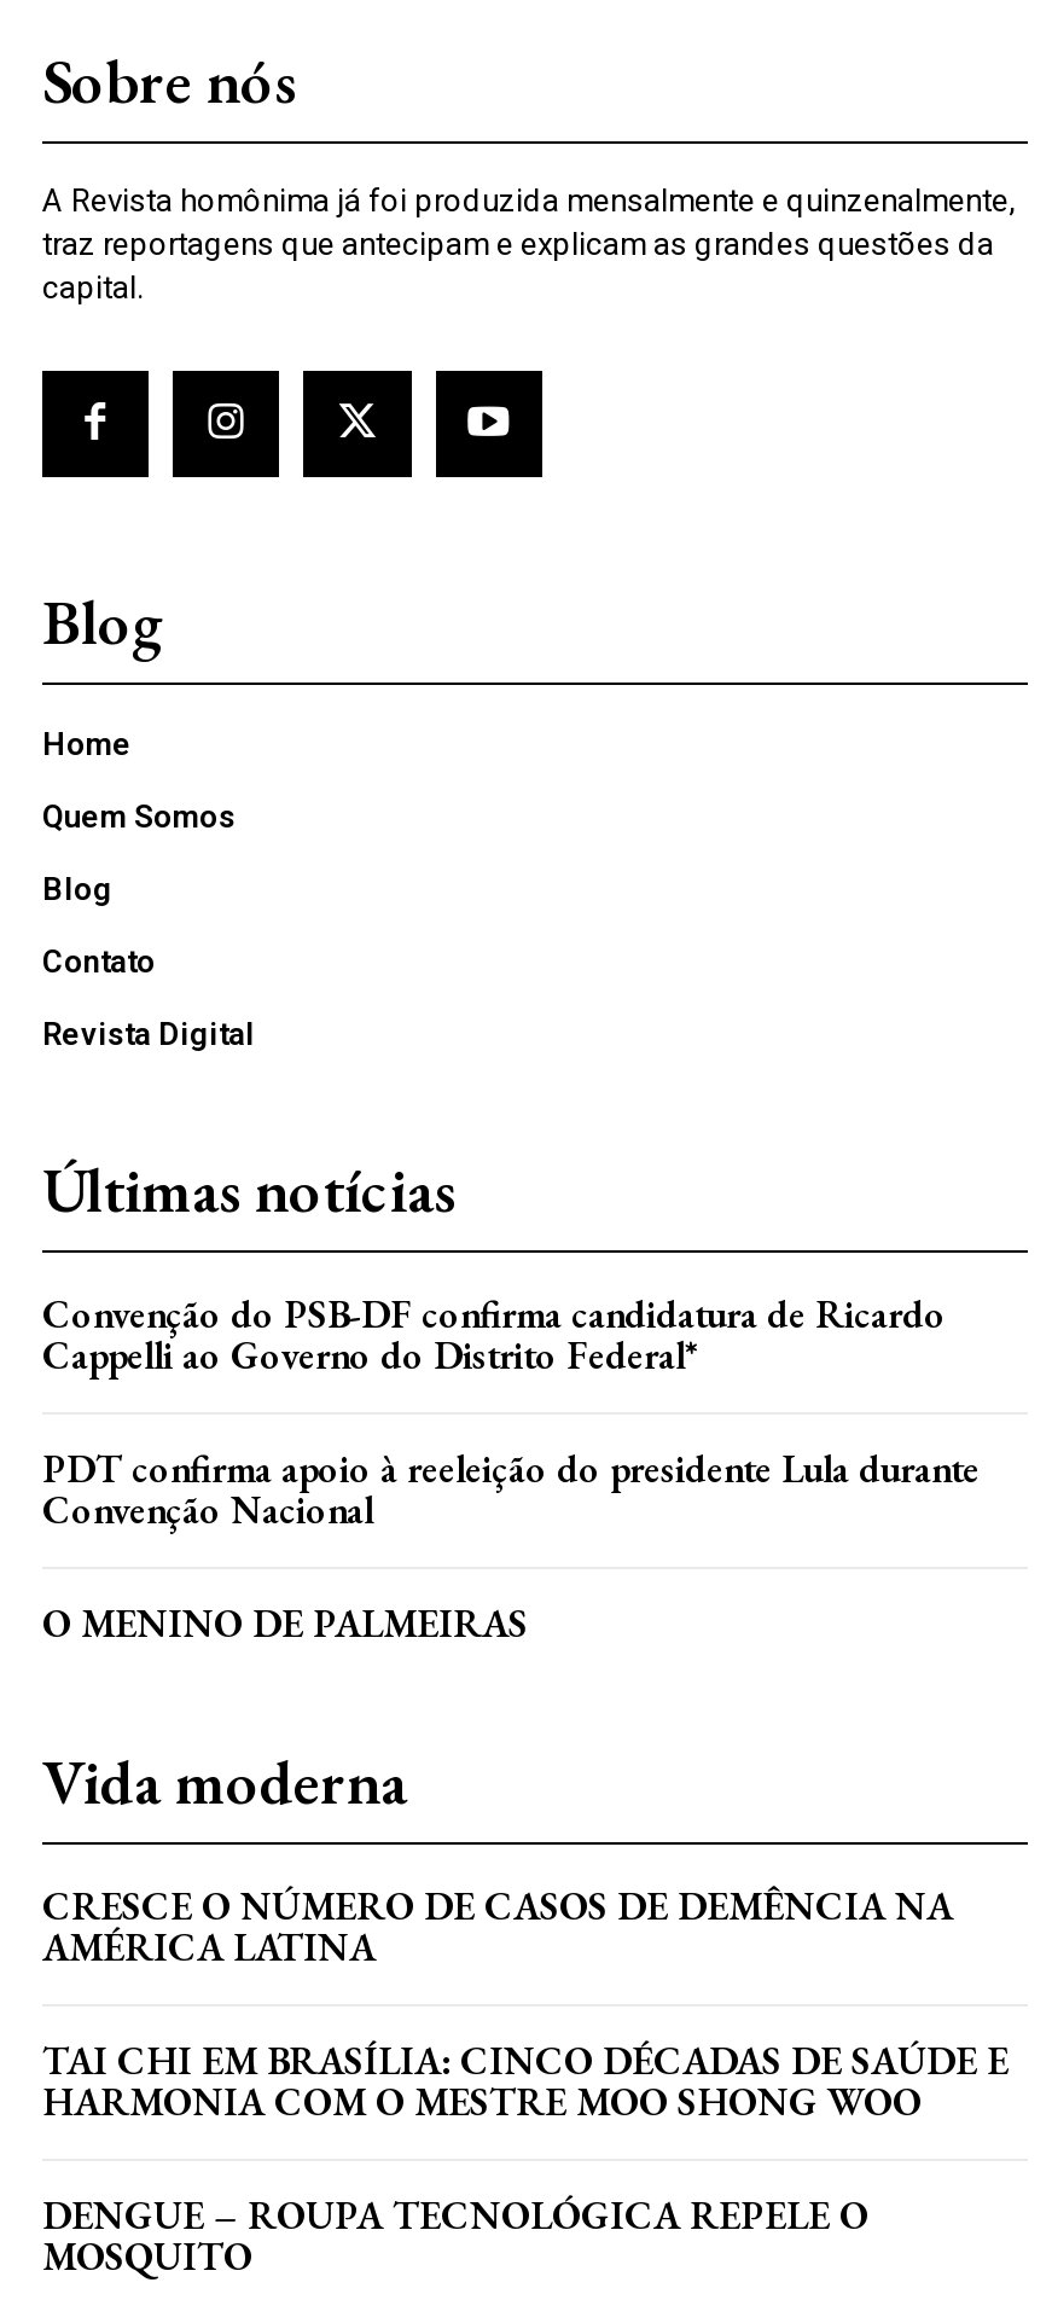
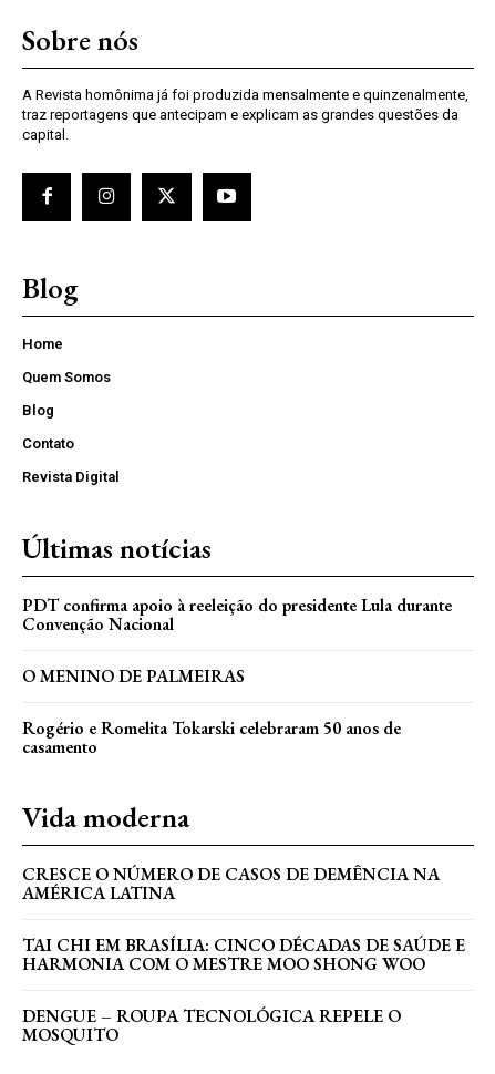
[42,1289,946,1381] Convenção do PSB-DF confirma candidatura de Ricardo | Cappelli ao Governo do Distrito Federal* -> none
moved [42,1443,980,1649] -> [22,593,452,687]: PDT confirma apoio à reeleição do presidente Lula durante | Convenção Nacional | O MENINO DE PALMEIRAS
none -> [22,716,401,758] Rogério e Romelita Tokarski celebraram 50 anos de | casamento

